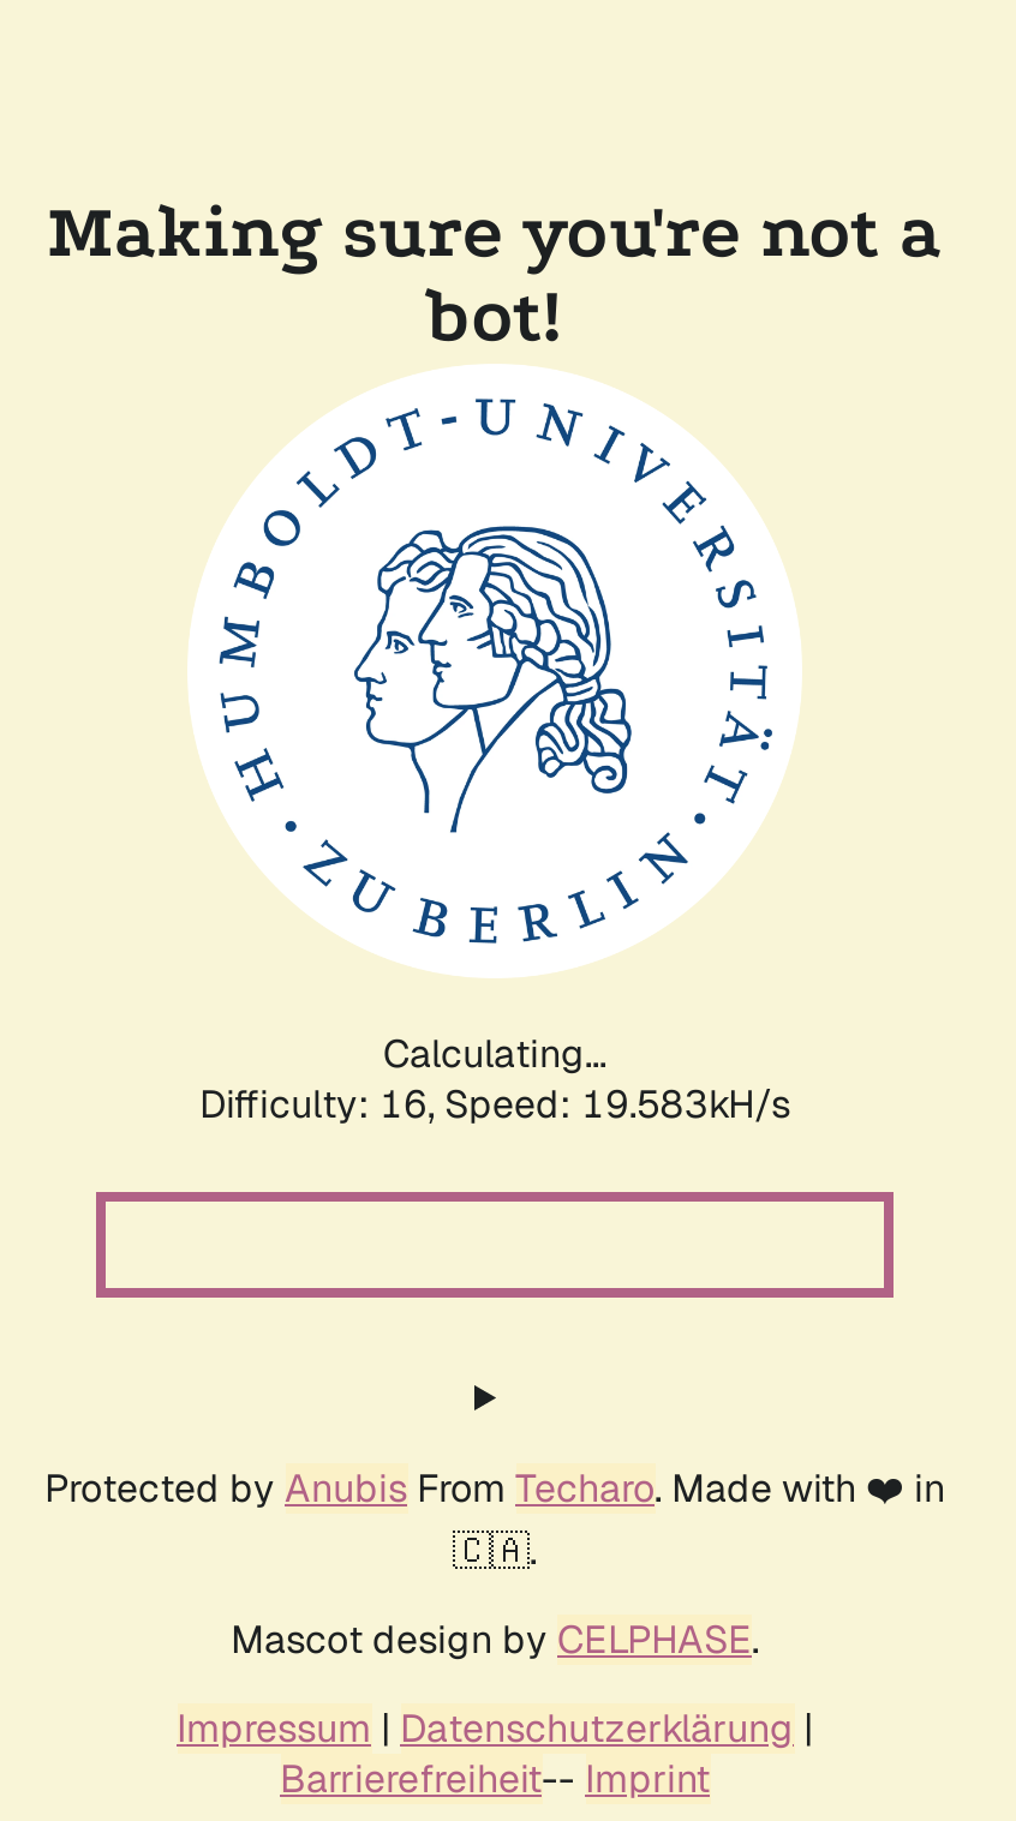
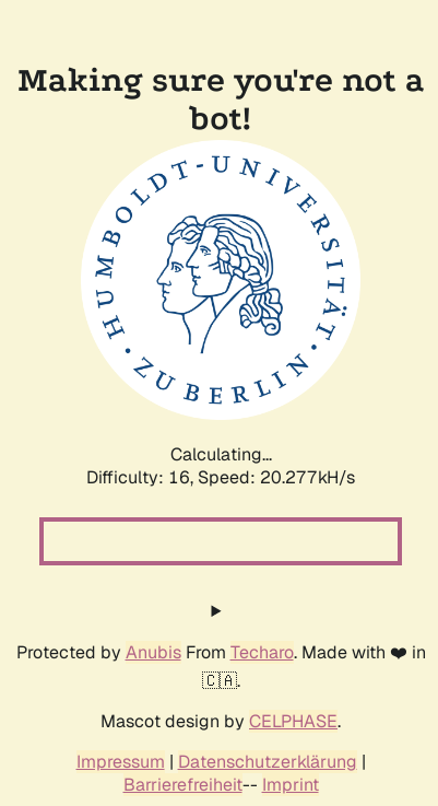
[199,1079,790,1130] Difficulty: 16, Speed: 19.583kH/s -> [86,466,355,489] Difficulty: 16, Speed: 20.277kH/s

